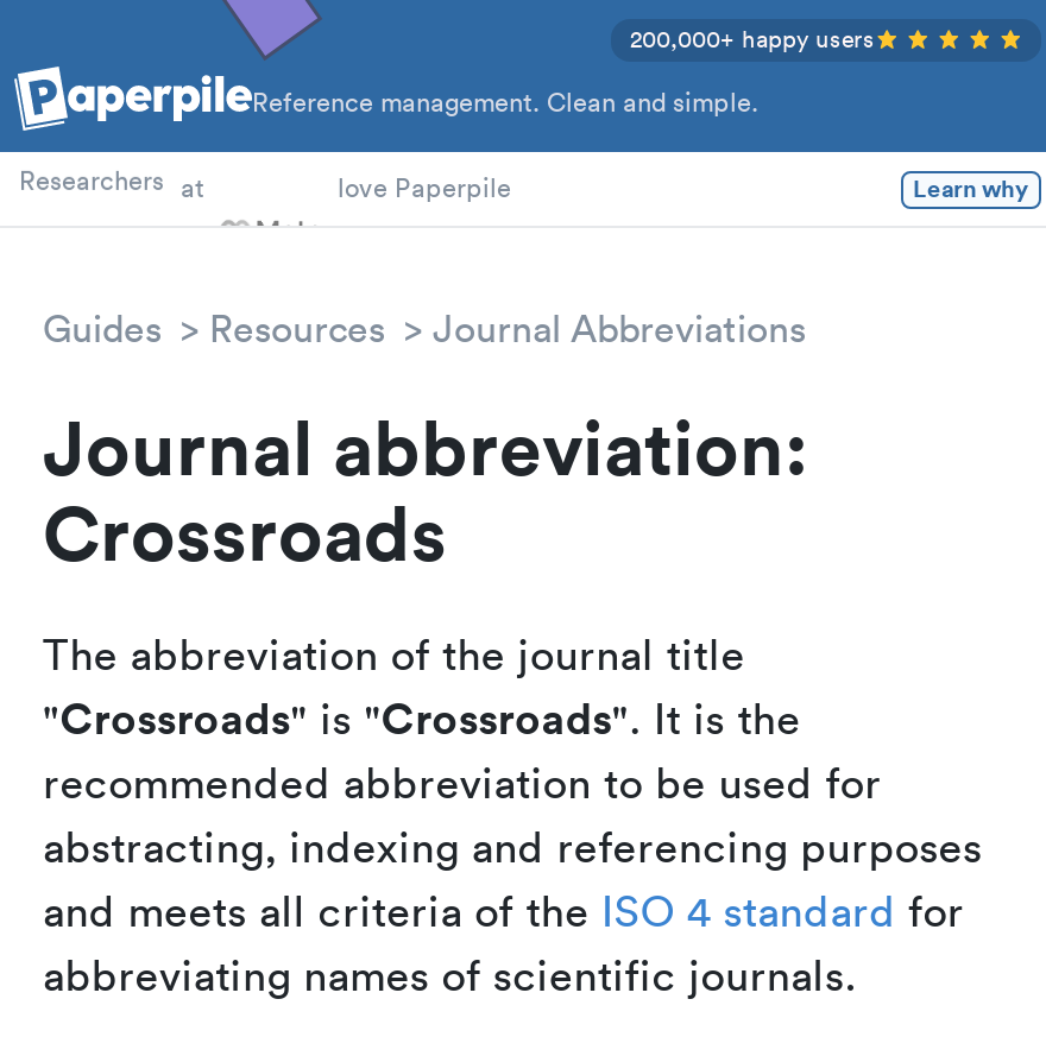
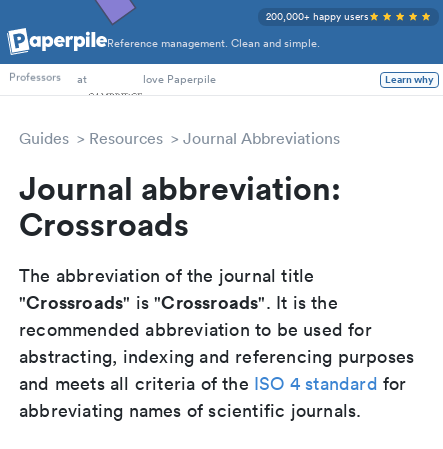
[19,169,204,208] Researchers at -> [9,71,87,87] Professors | at

